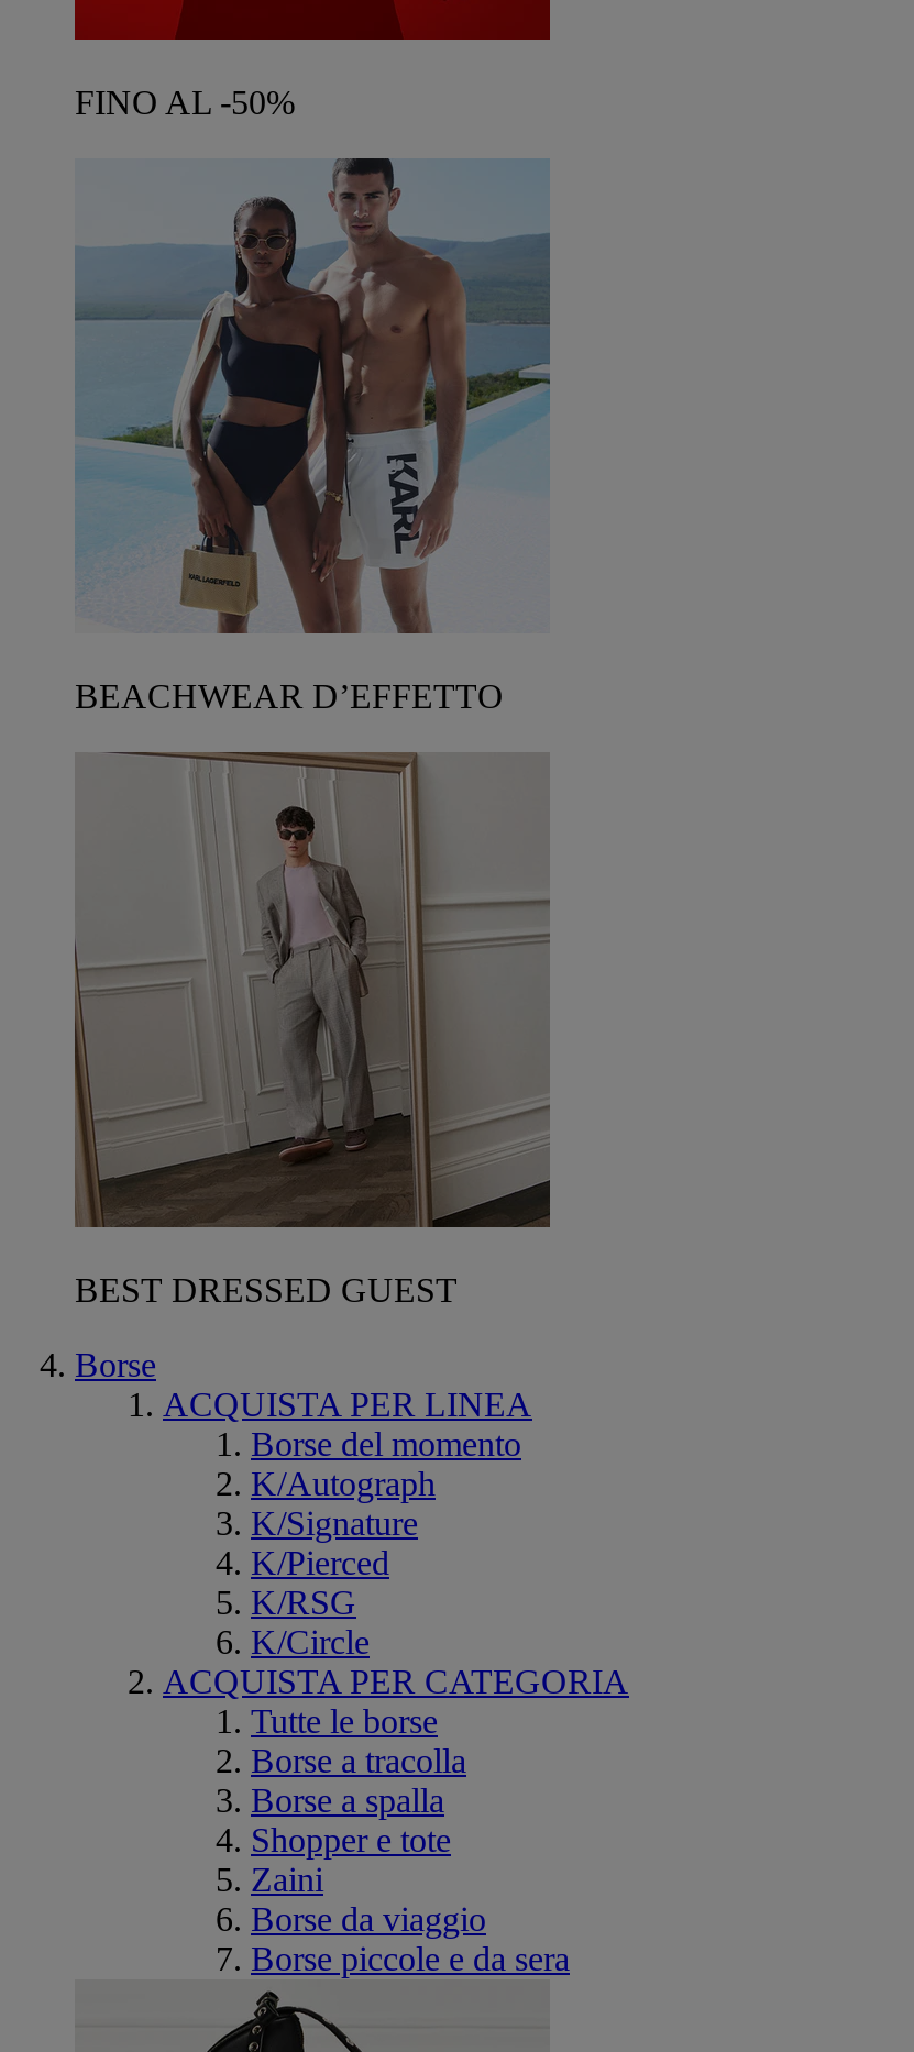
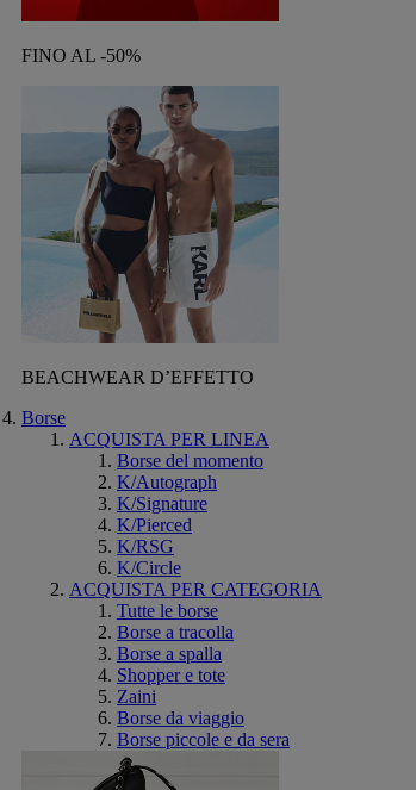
[73,750,552,1309] [image] | BEST DRESSED GUEST -> none

